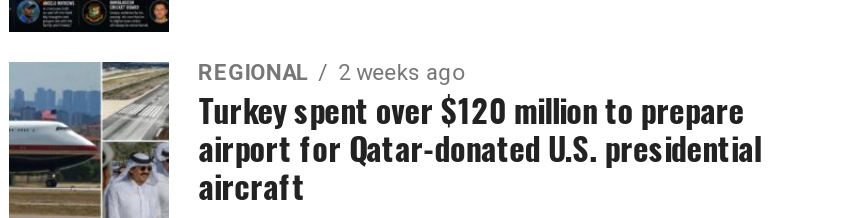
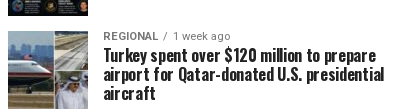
[198,60,464,86] REGIONAL 2 weeks ago -> [103,30,230,43] REGIONAL 1 week ago

